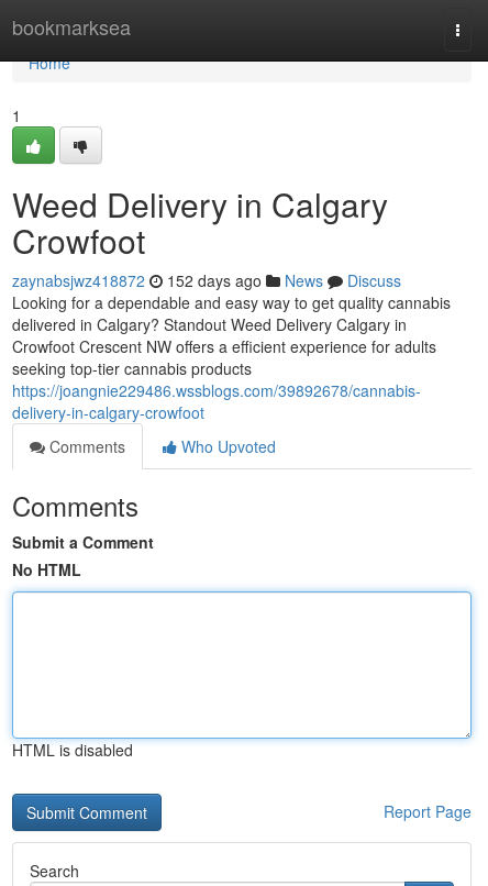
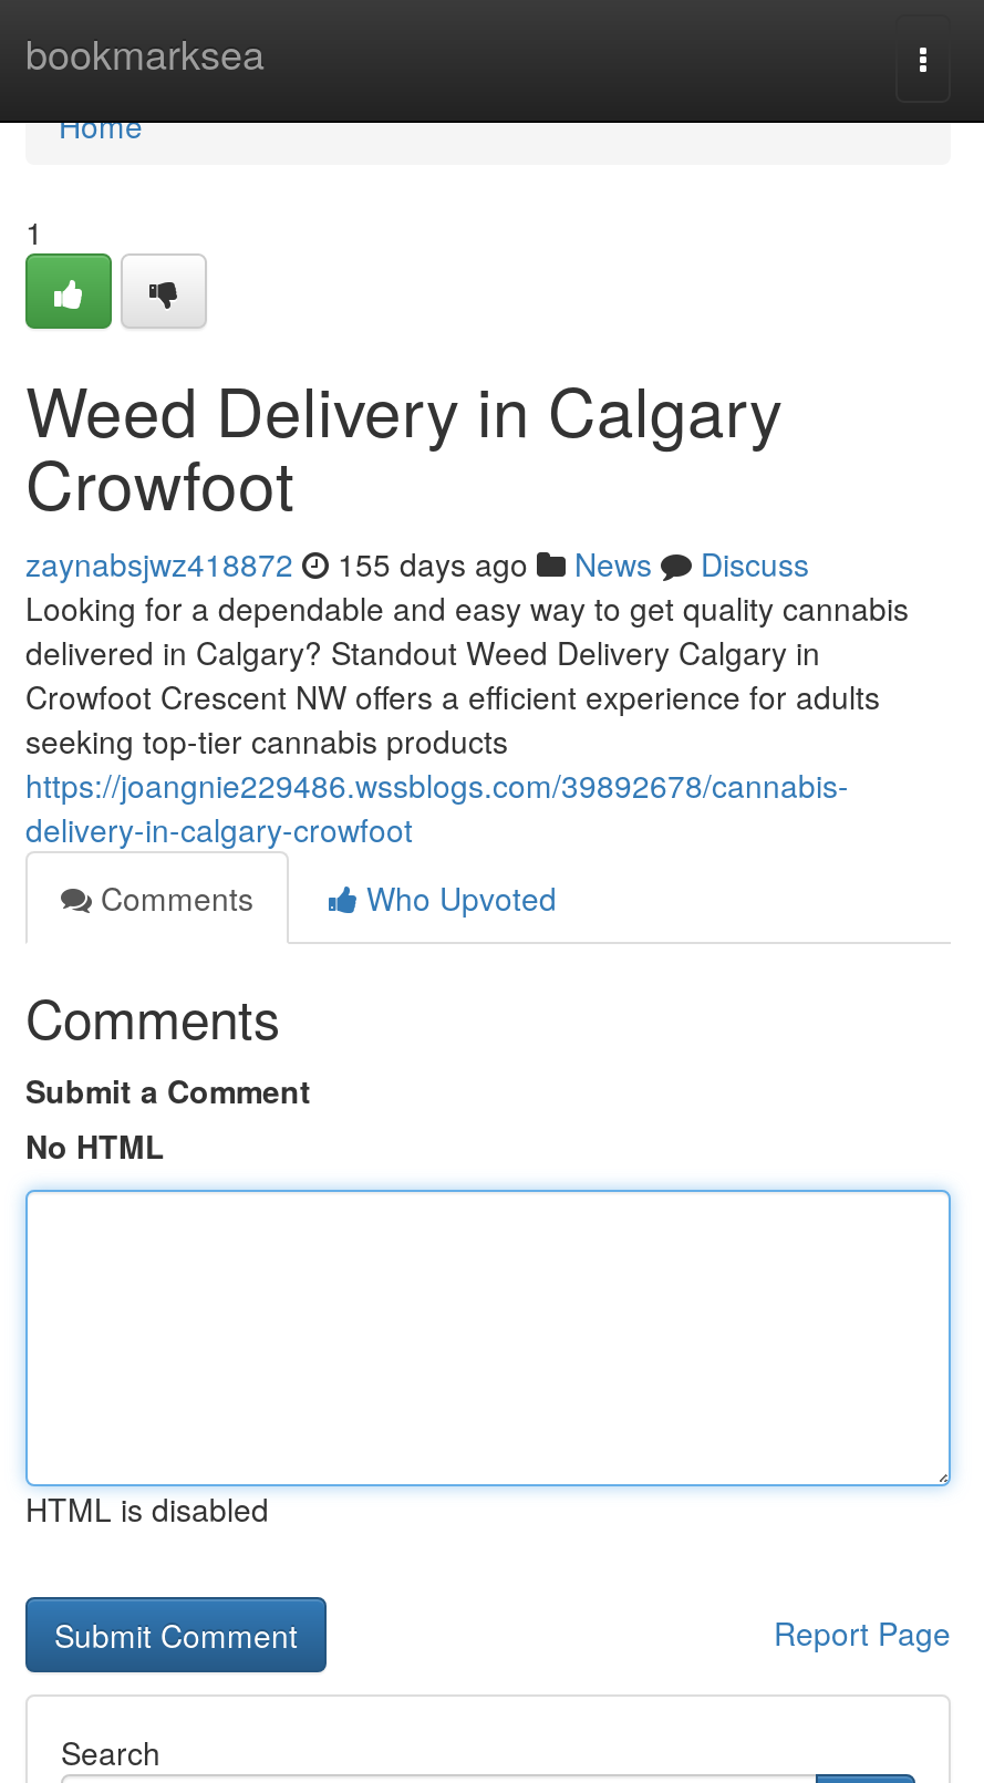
[12,269,401,291] zaynabsjwz418872 152 days ago News Discuss -> [25,541,809,585] zaynabsjwz418872 155 days ago News Discuss

